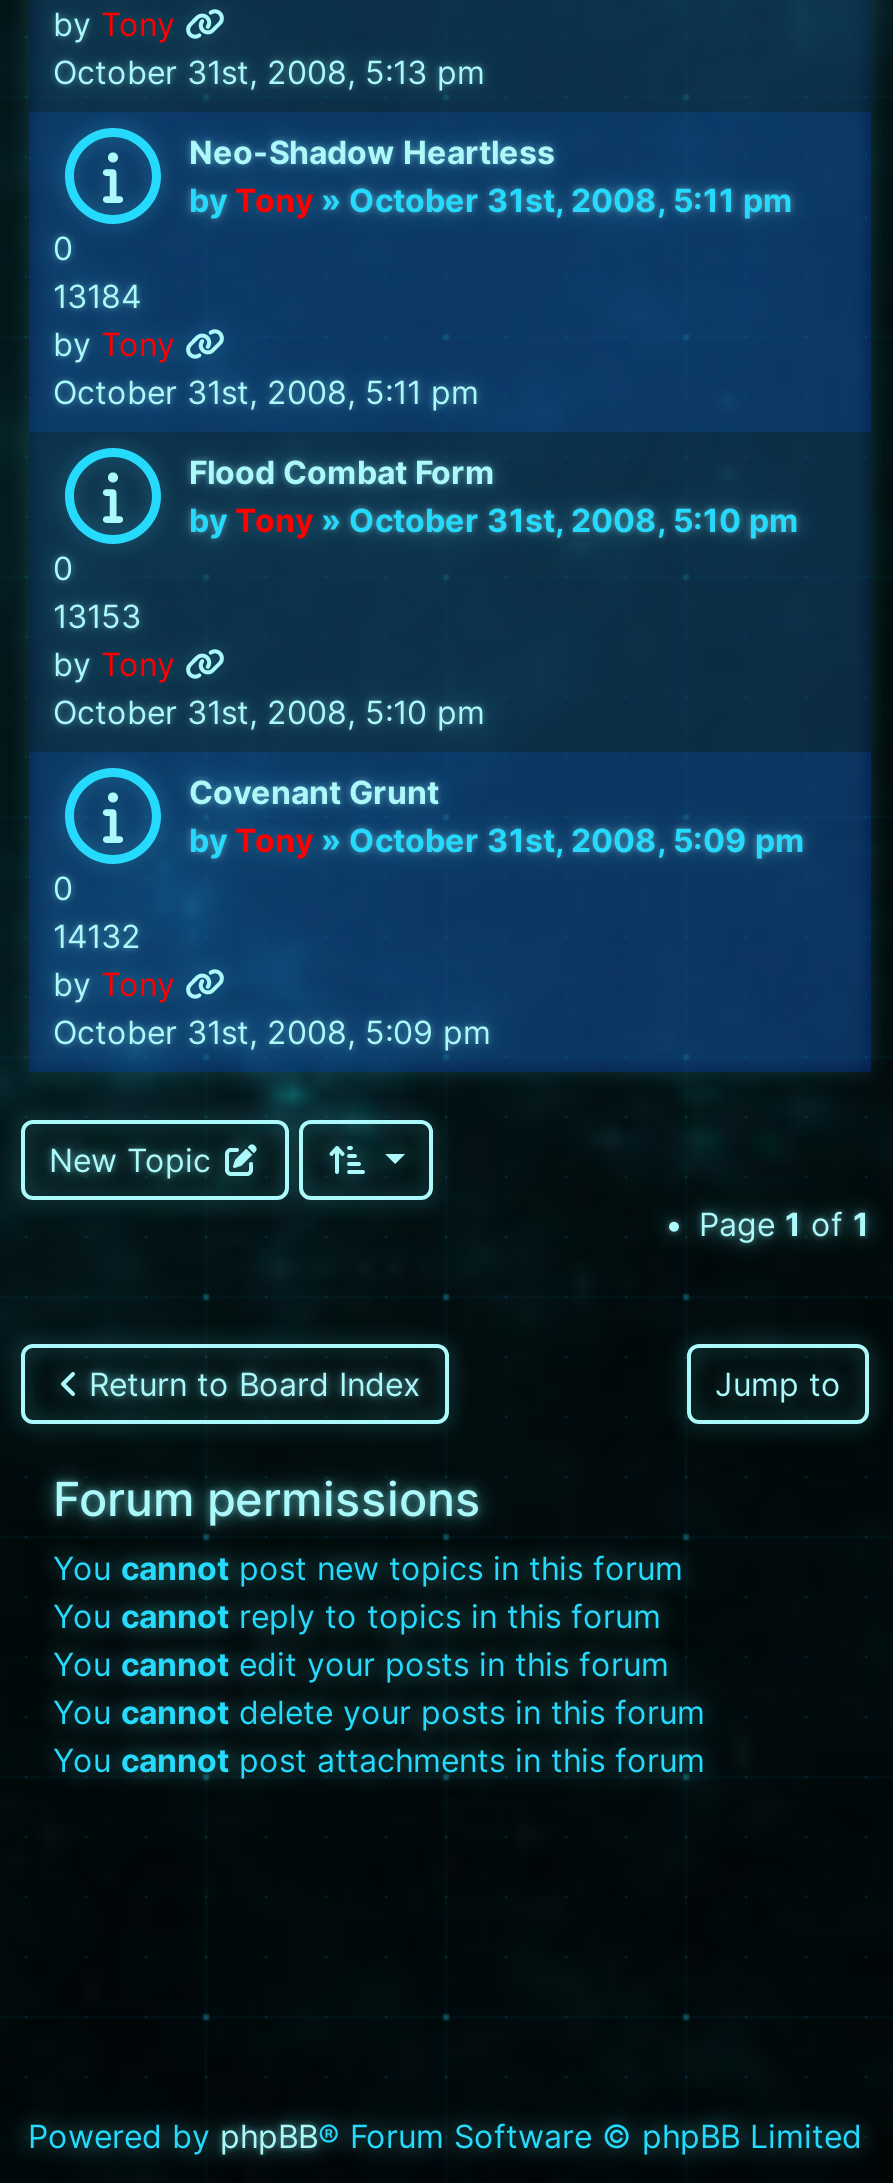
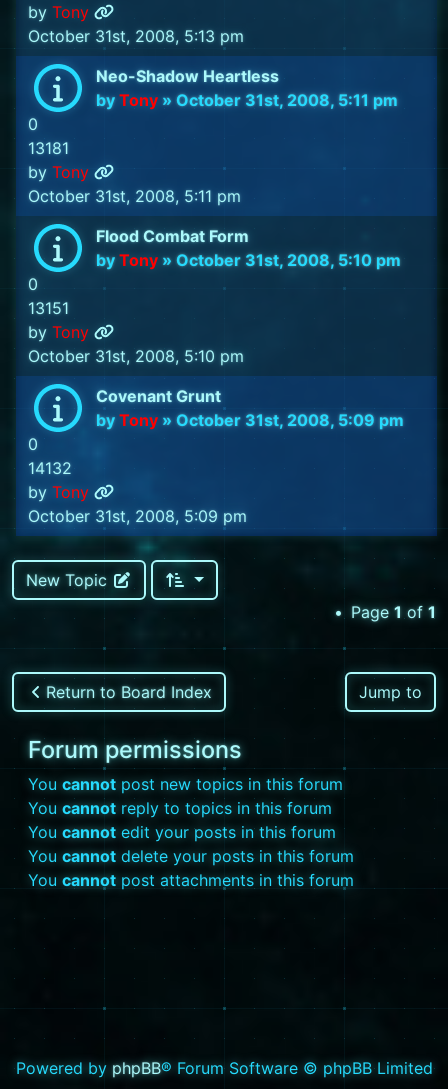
[53,276,141,316] 13184 -> [28,138,69,158] 13181
[53,596,141,636] 13153 -> [28,298,69,318] 13151

